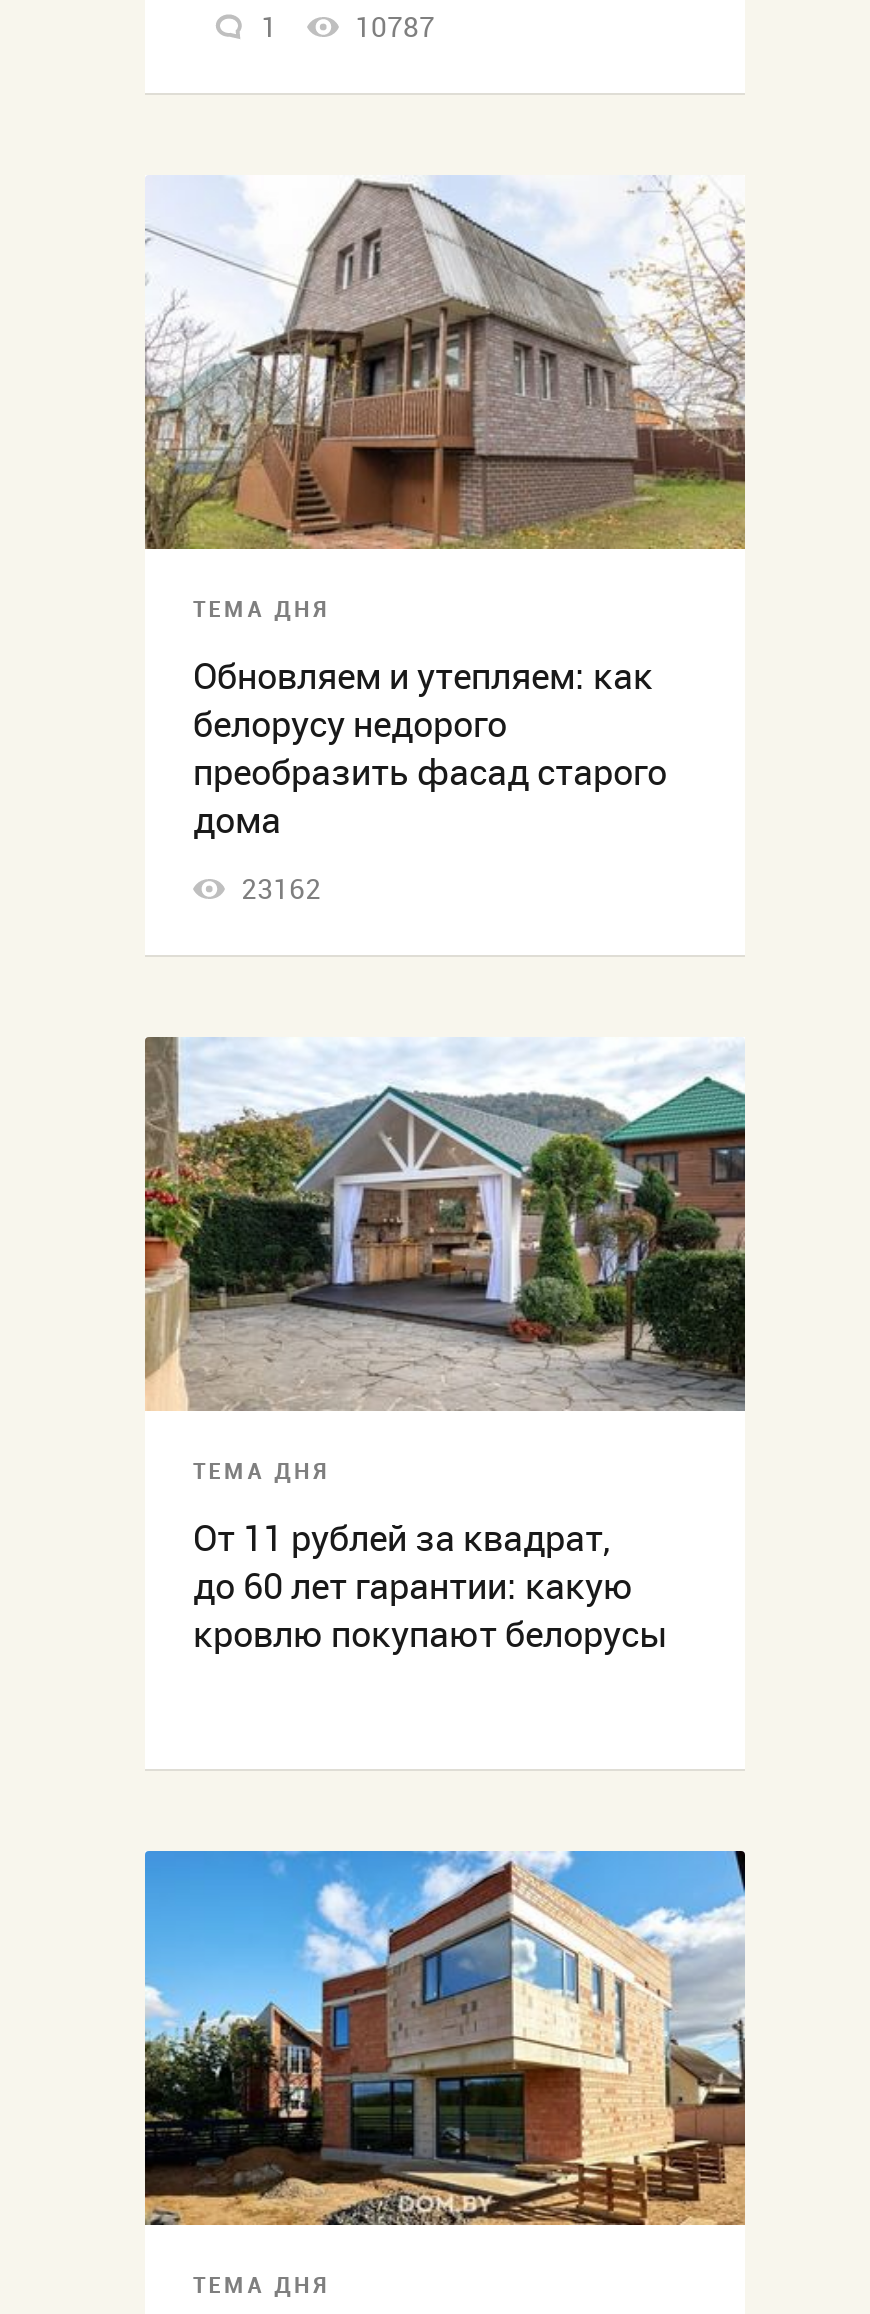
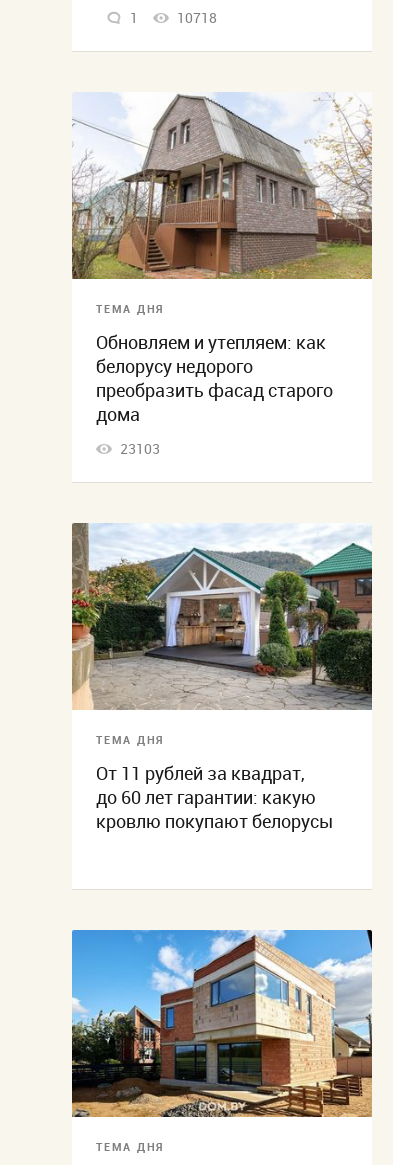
[355,11,435,43] 10787 -> [177,10,217,26] 10718
[241,873,321,905] 23162 -> [120,441,160,457] 23103

